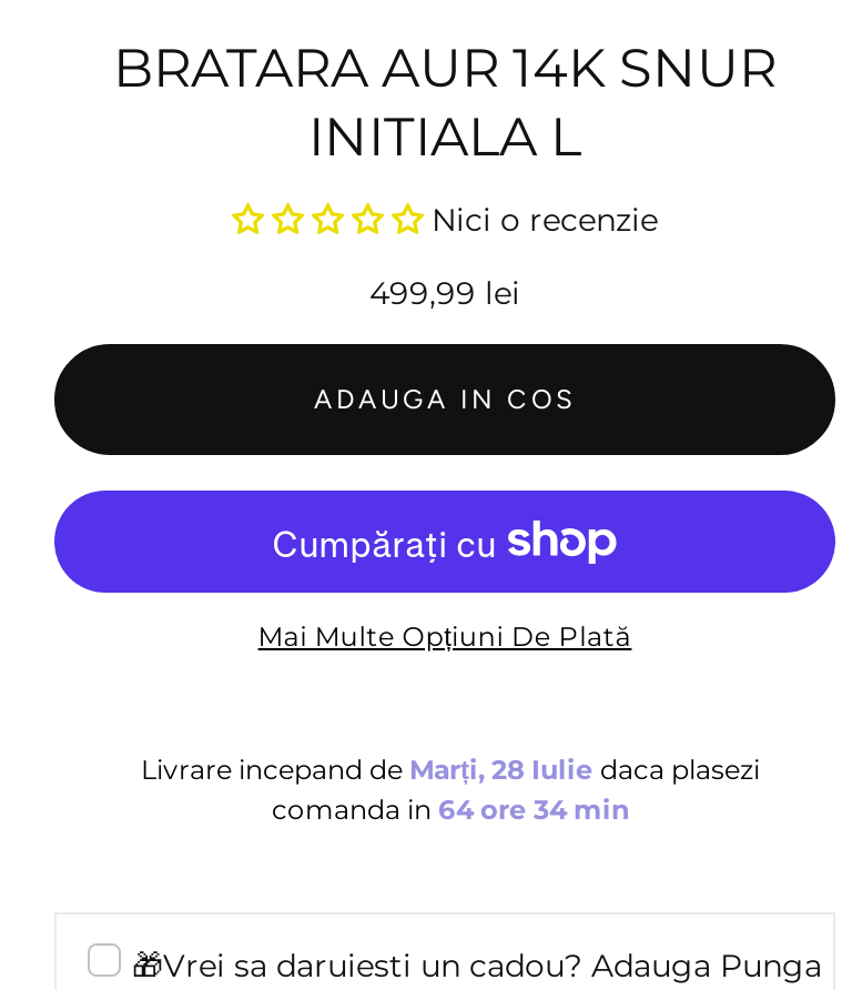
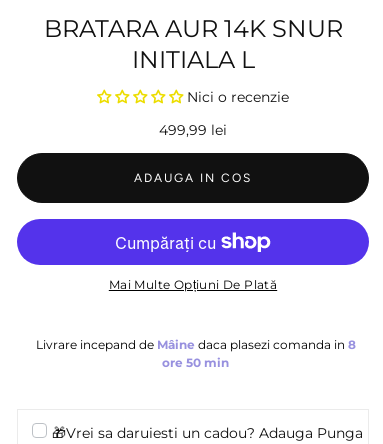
[141,752,760,826] Livrare incepand de Marți, 28 Iulie daca plasezi | comanda in 64 ore 34 min -> [35,337,355,370] Livrare incepand de Mâine daca plasezi comanda in 8 | ore 50 min

